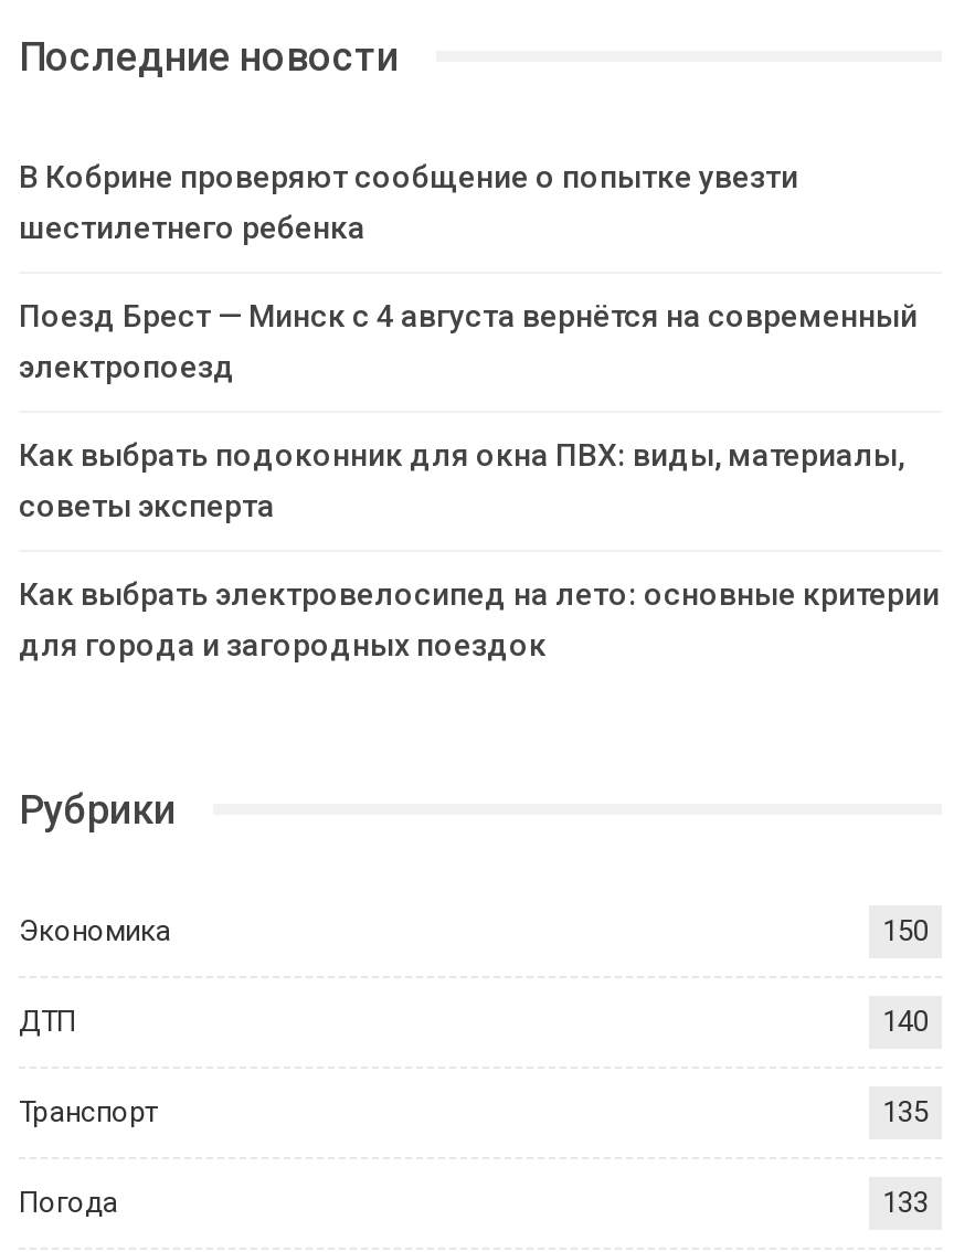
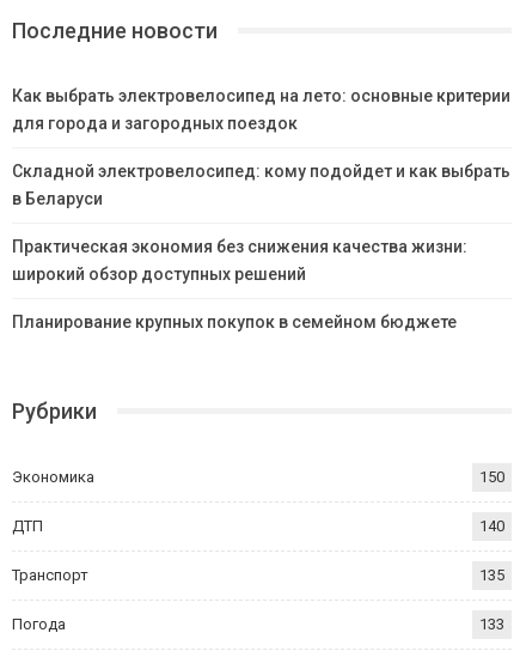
[19,158,918,522] В Кобрине проверяют сообщение о попытке увезти | шестилетнего ребенка | Поезд Брест — Минск с 4 августа вернётся на современный | электропоезд | Как выбрать подоконник для окна ПВХ: виды, материалы, | советы эксперта -> none
moved [19,575,940,662] -> [12,86,510,132]: Как выбрать электровелосипед на лето: основные критерии | для города и загородных поездок
none -> [12,161,510,331] Складной электровелосипед: кому подойдет и как выбрать | в Беларуси | Практическая экономия без снижения качества жизни: | широкий обзор доступных решений | Планирование крупных покупок в семейном бюджете

